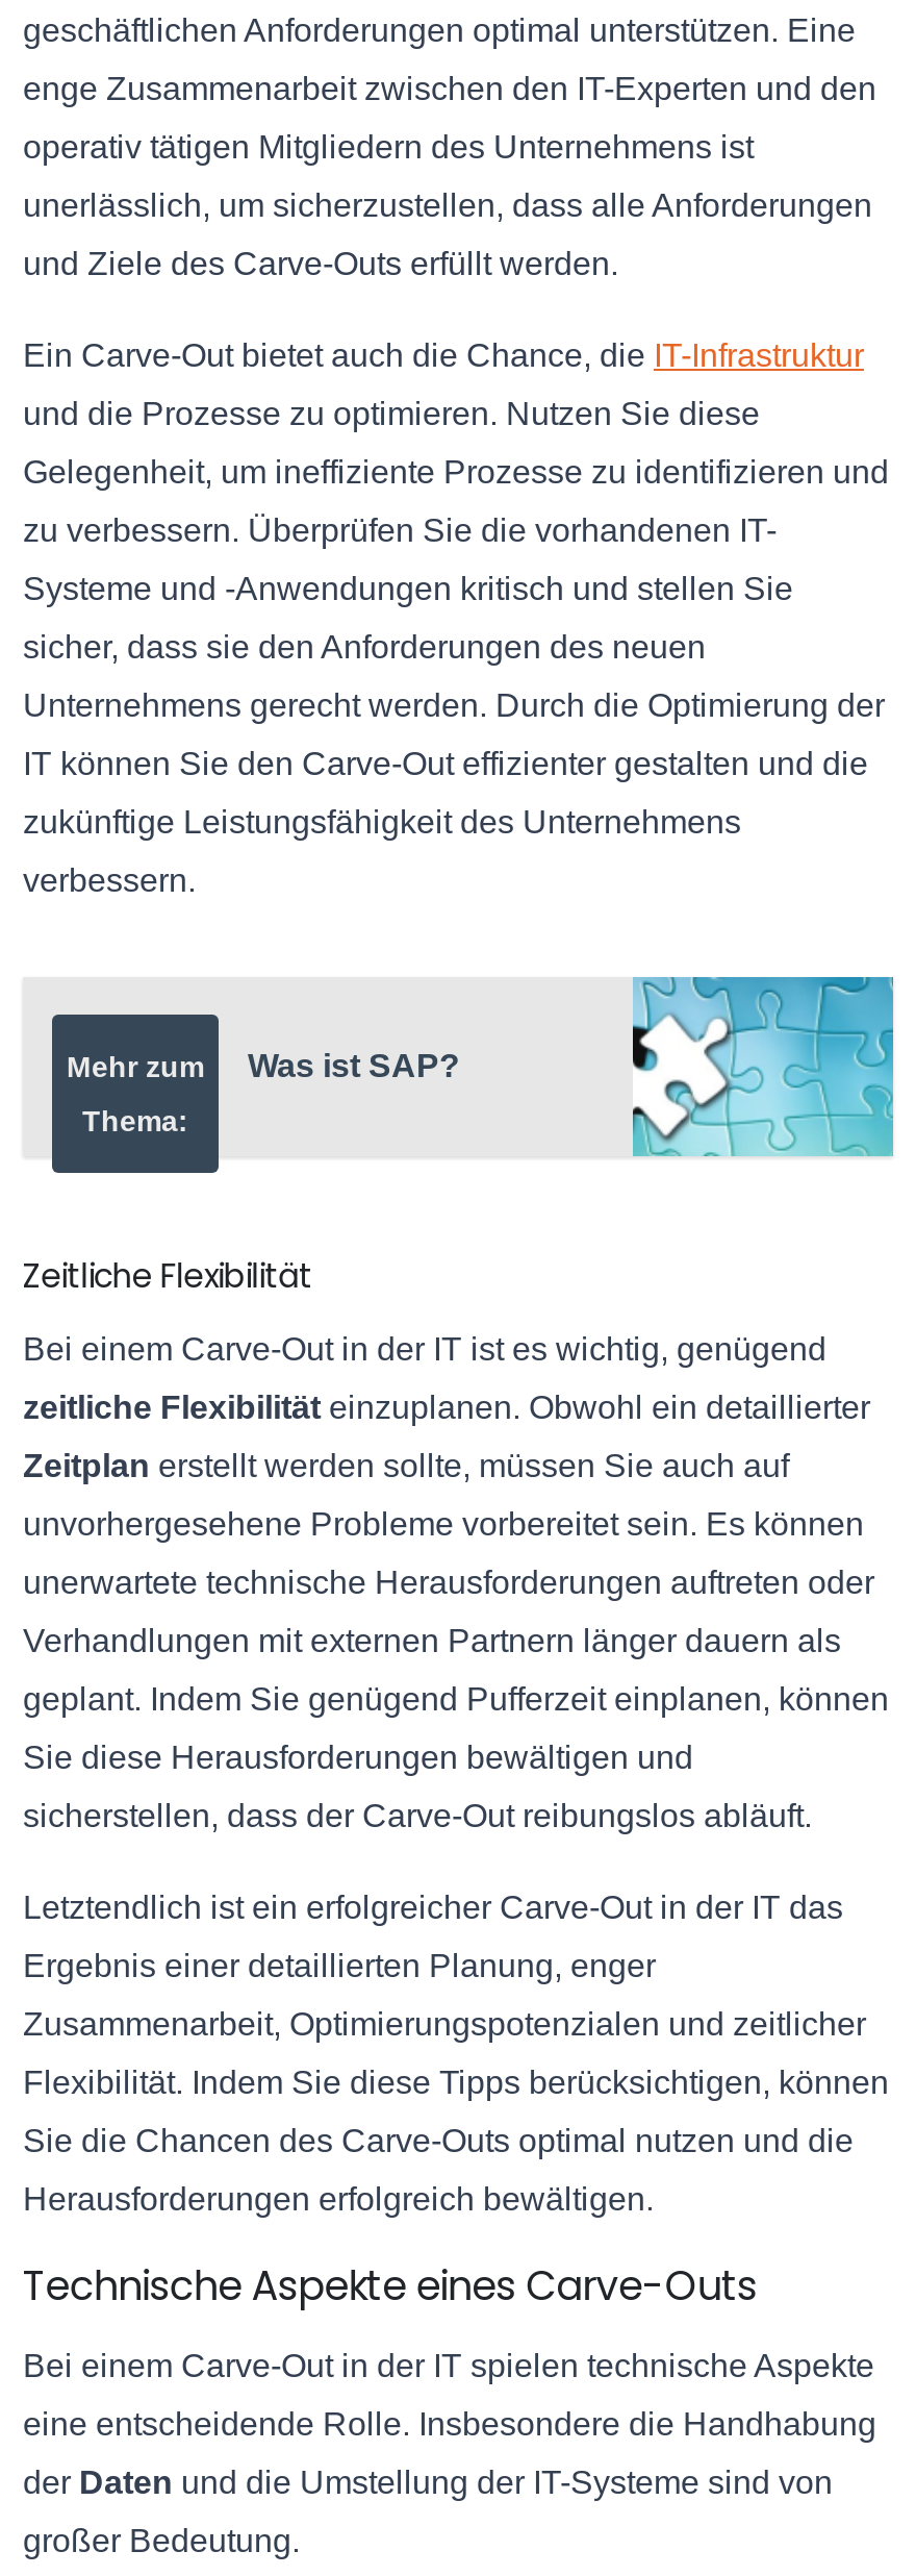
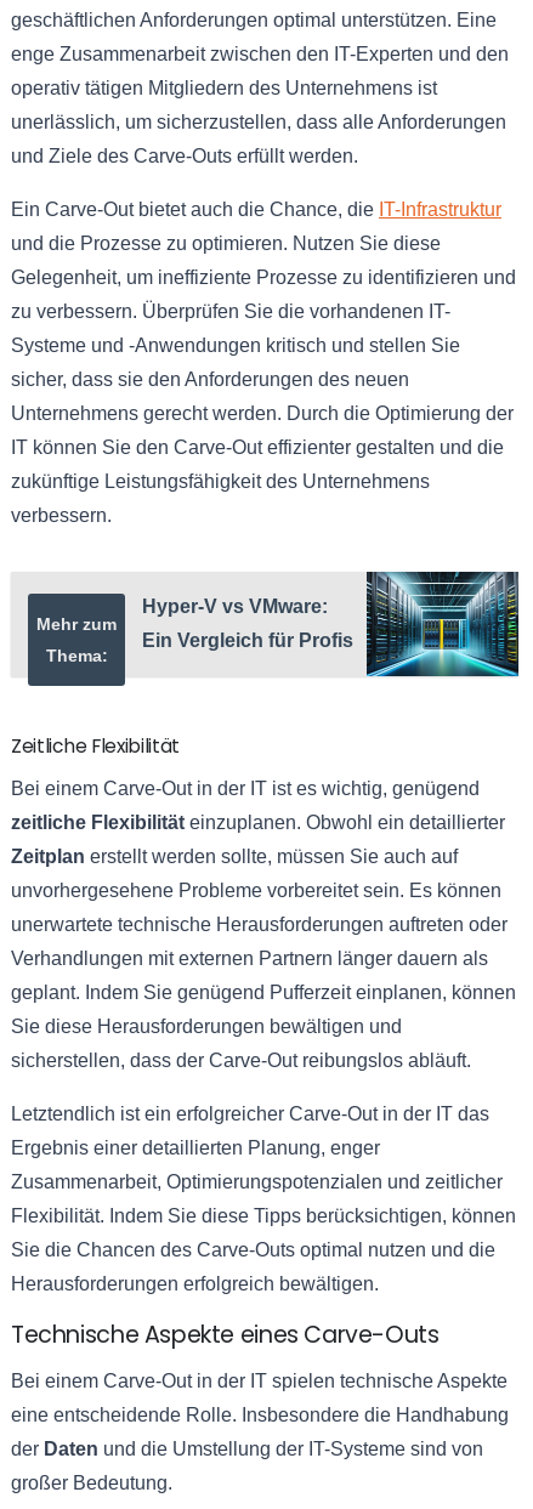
[631,975,895,1158] [image] -> [365,571,520,677] [image]
[248,1049,460,1084] Was ist SAP? -> [142,596,353,651] Hyper-V vs VMware: | Ein Vergleich für Profis

